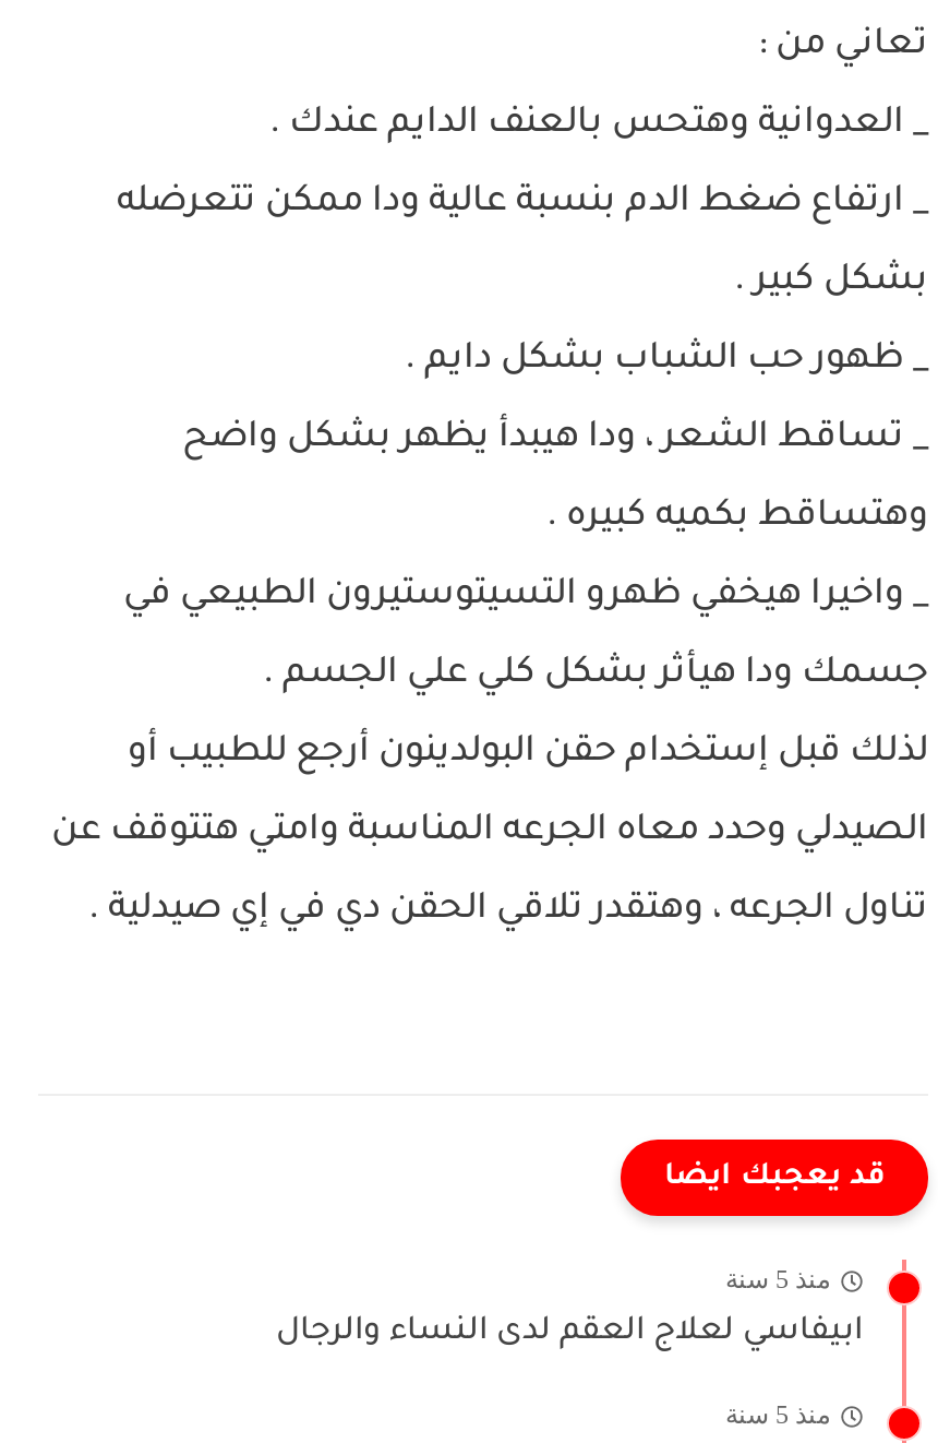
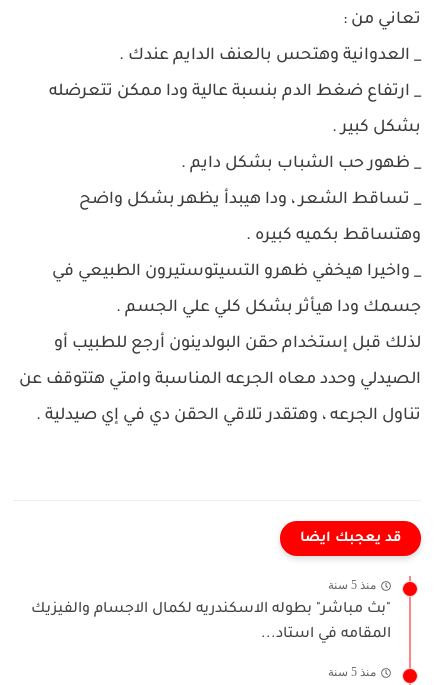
[276,1316,863,1351] ابيفاسي لعلاج العقم لدى النساء والرجال -> [31,602,391,643] "بث مباشر" بطوله الاسكندريه لكمال الاجسام والفيزيك | المقامه في استاد...

